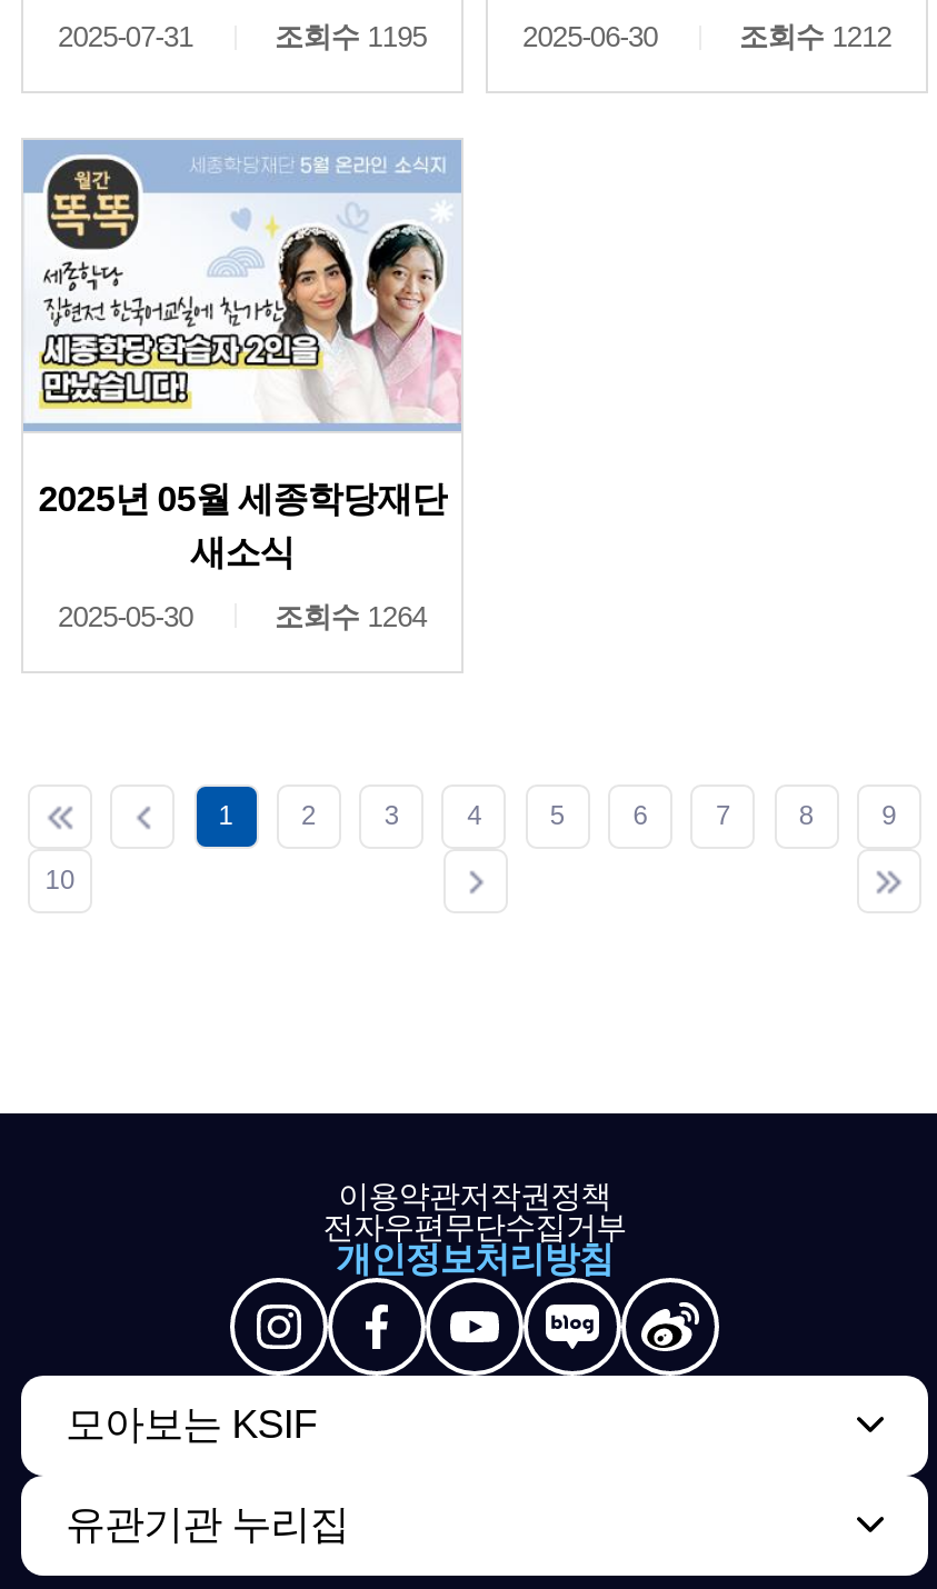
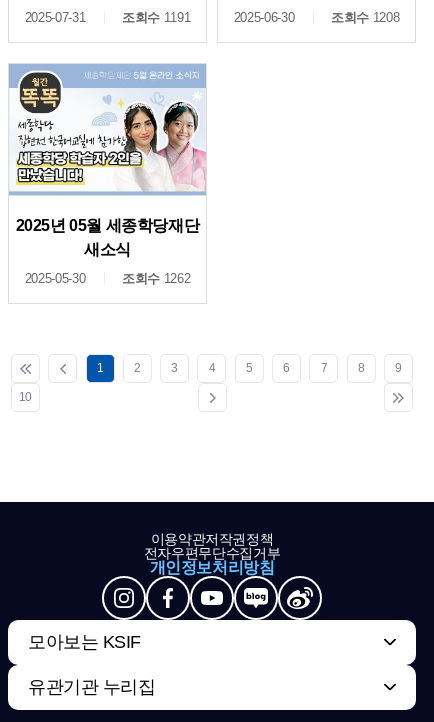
[275,21,427,54] 조회수 1195 -> [122,10,190,25] 조회수 1191
[739,21,891,54] 조회수 1212 -> [331,10,399,25] 조회수 1208
[275,600,427,633] 조회수 1264 -> [122,271,190,286] 조회수 1262

